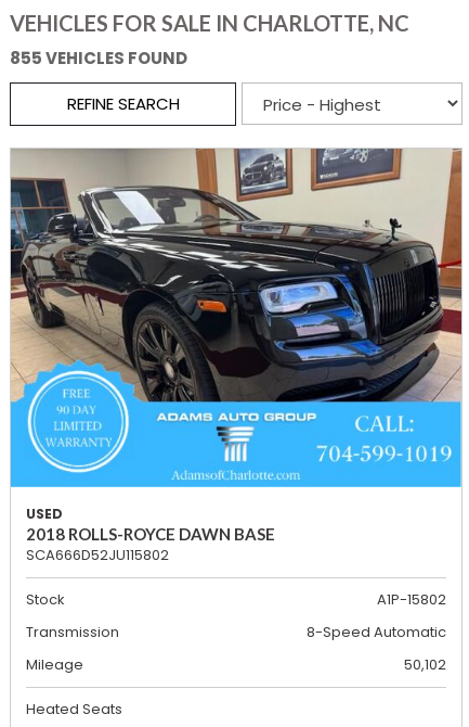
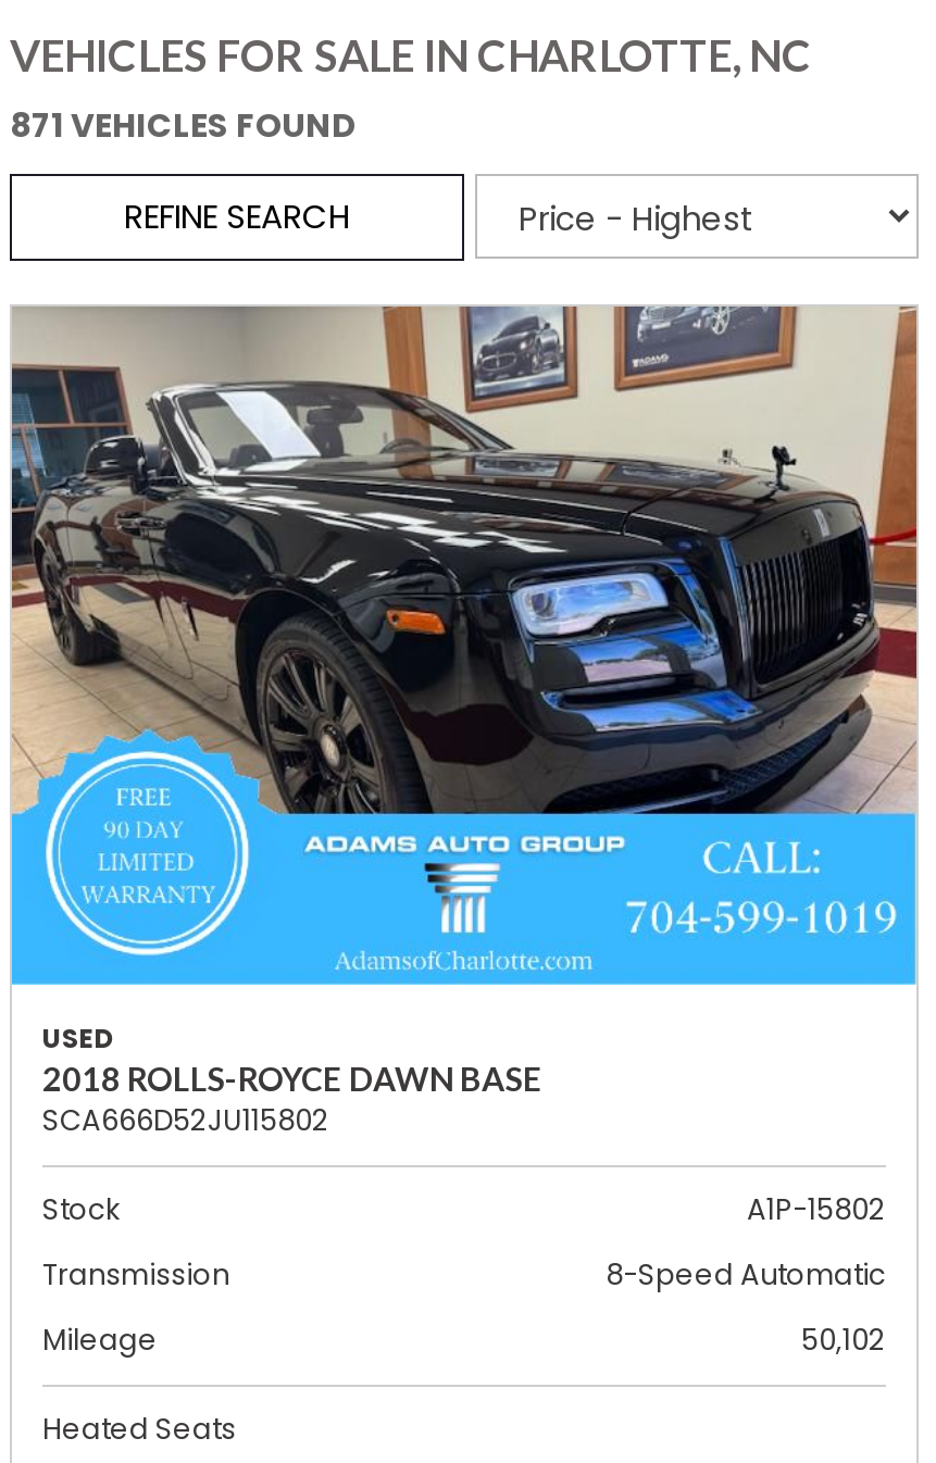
[10,47,187,69] 855 VEHICLES FOUND -> [10,102,355,148] 871 VEHICLES FOUND

